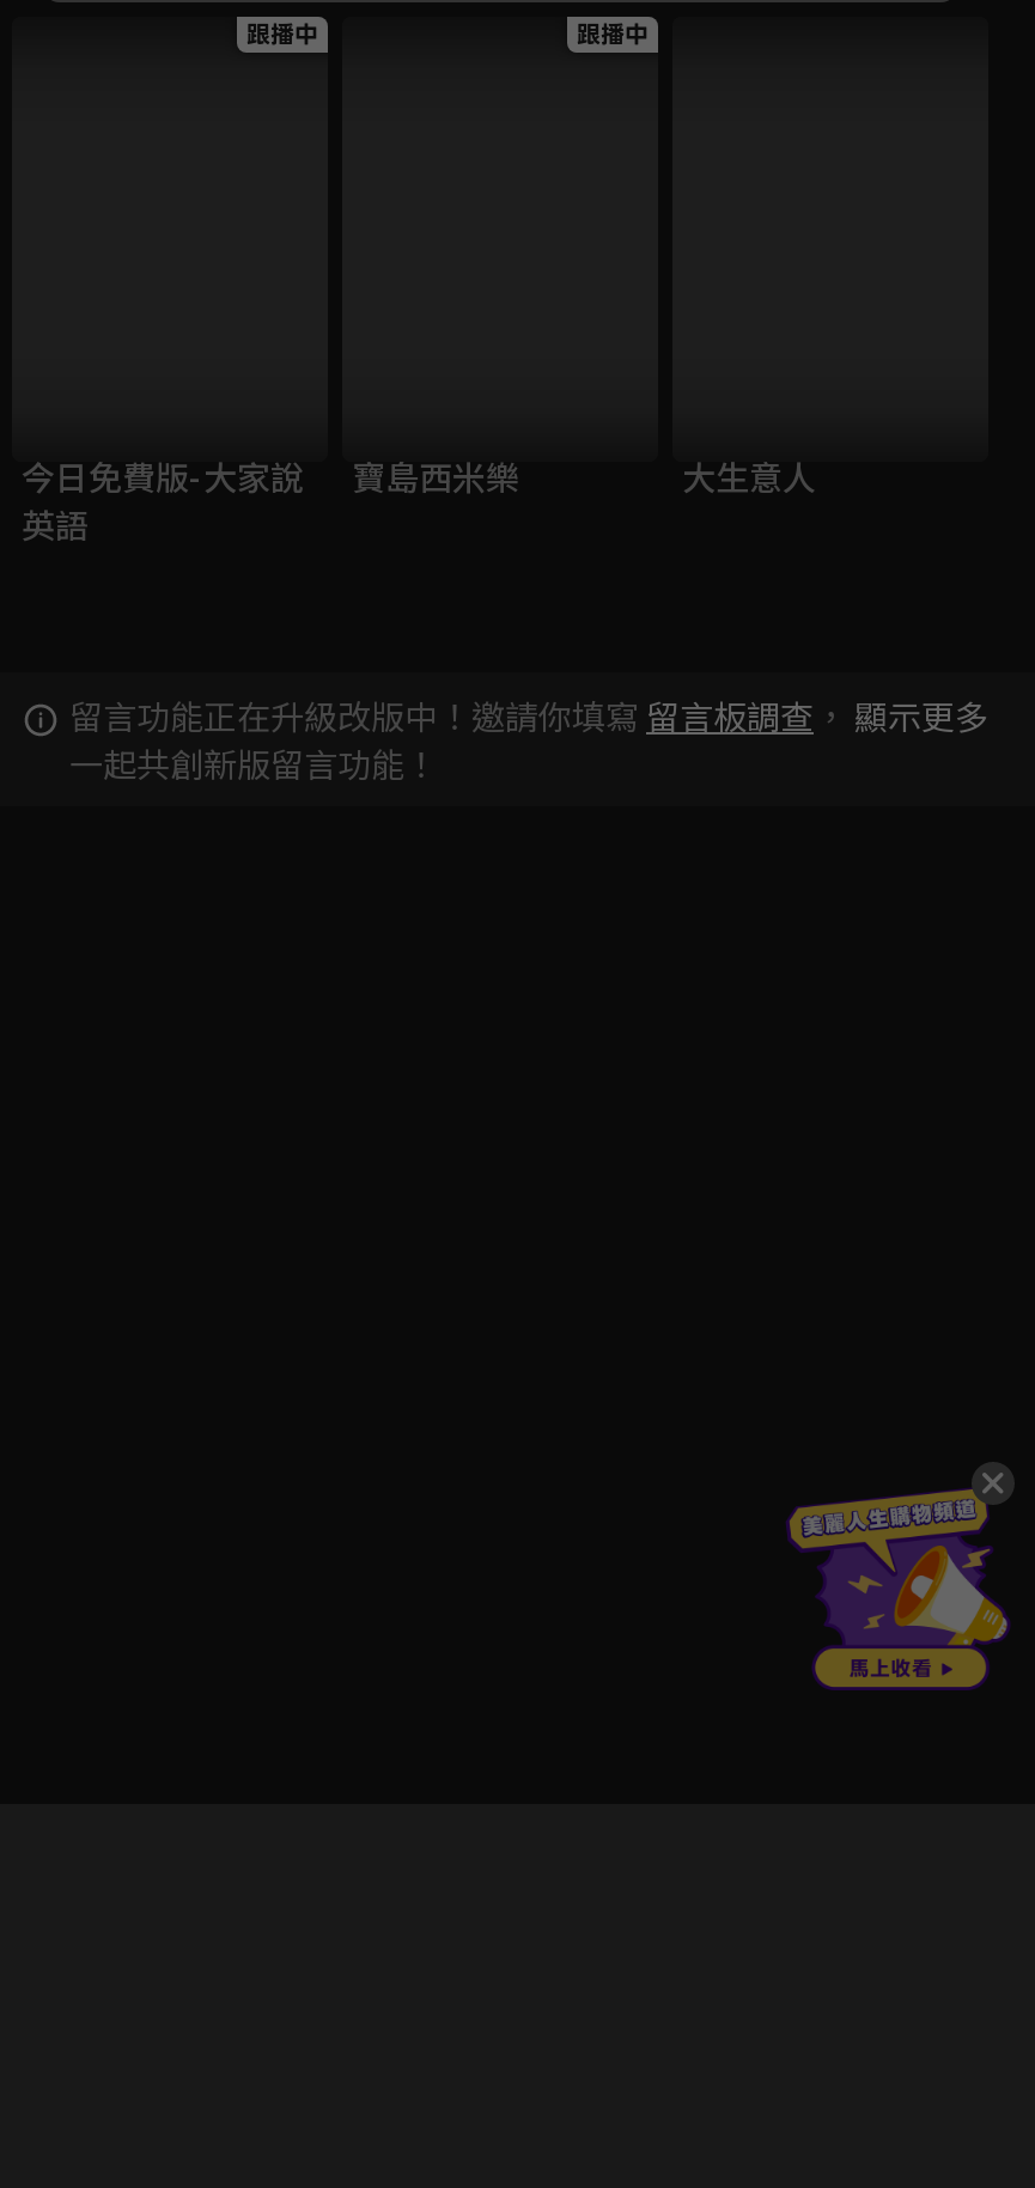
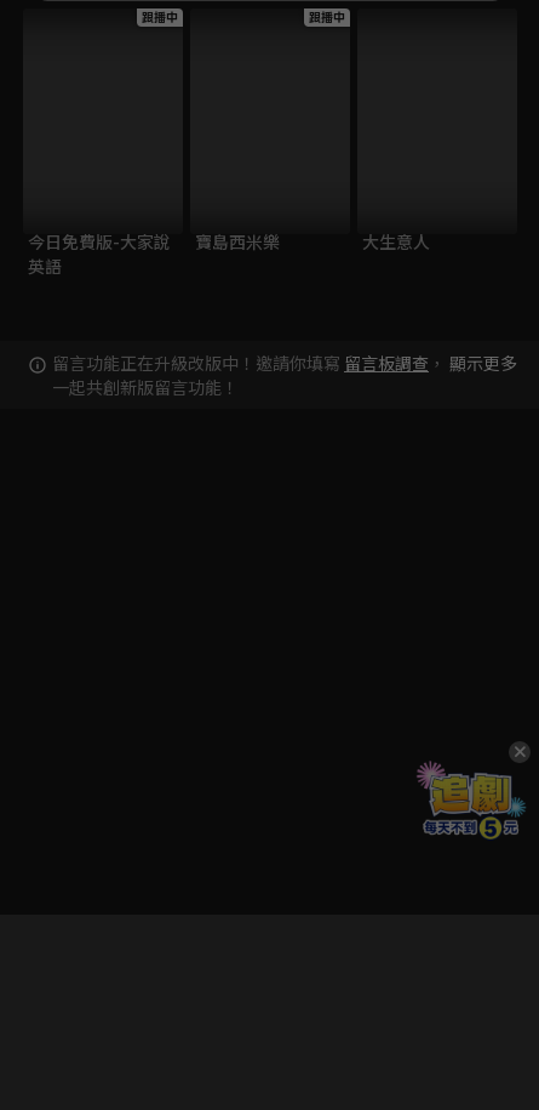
[785,1486,1012,1692] [image] -> [415,755,528,856] [image]

